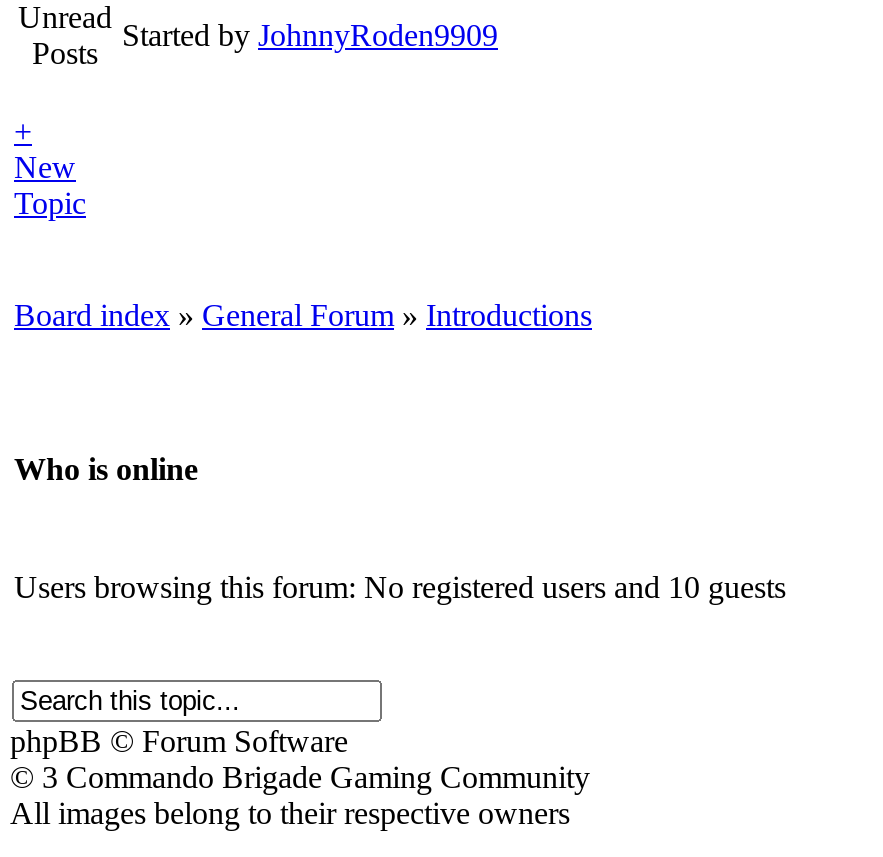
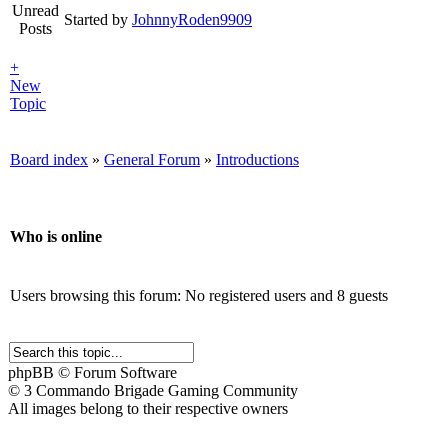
[14,569,786,603] Users browsing this forum: No registered users and 10 guests -> [10,287,388,304] Users browsing this forum: No registered users and 8 guests

